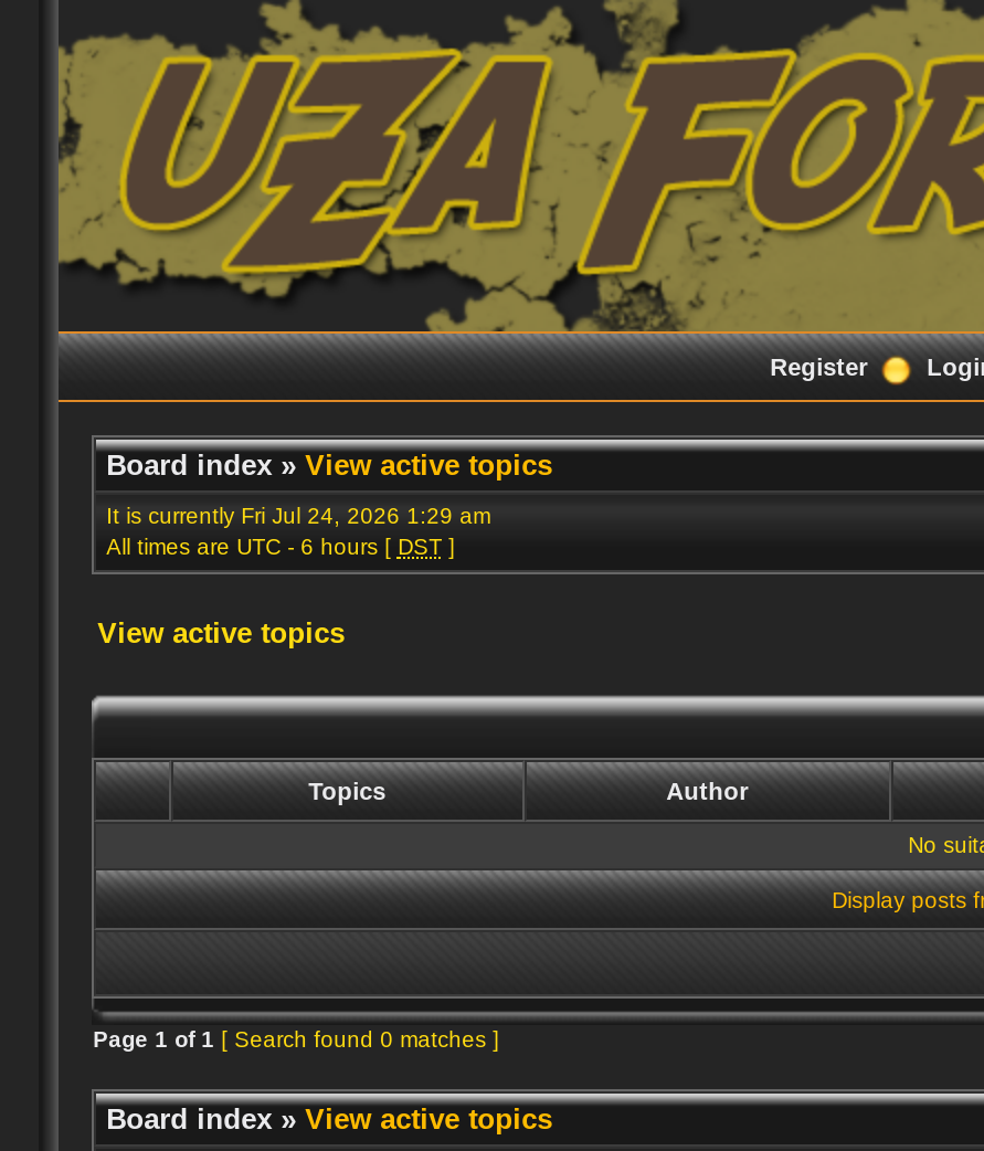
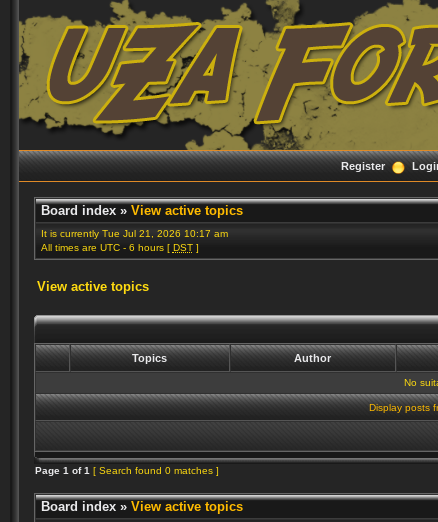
[106,504,491,528] It is currently Fri Jul 24, 2026 1:29 am -> [41,228,228,239] It is currently Tue Jul 21, 2026 10:17 am

